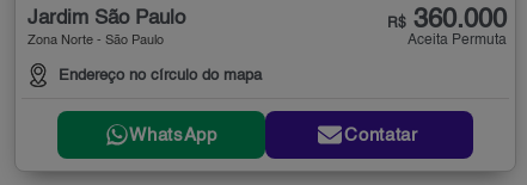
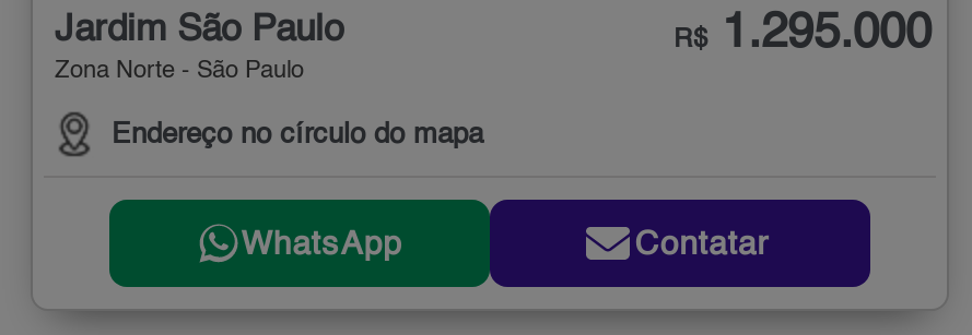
[387,7,507,48] R$360.000 | Aceita Permuta -> [674,10,932,58] R$1.295.000

